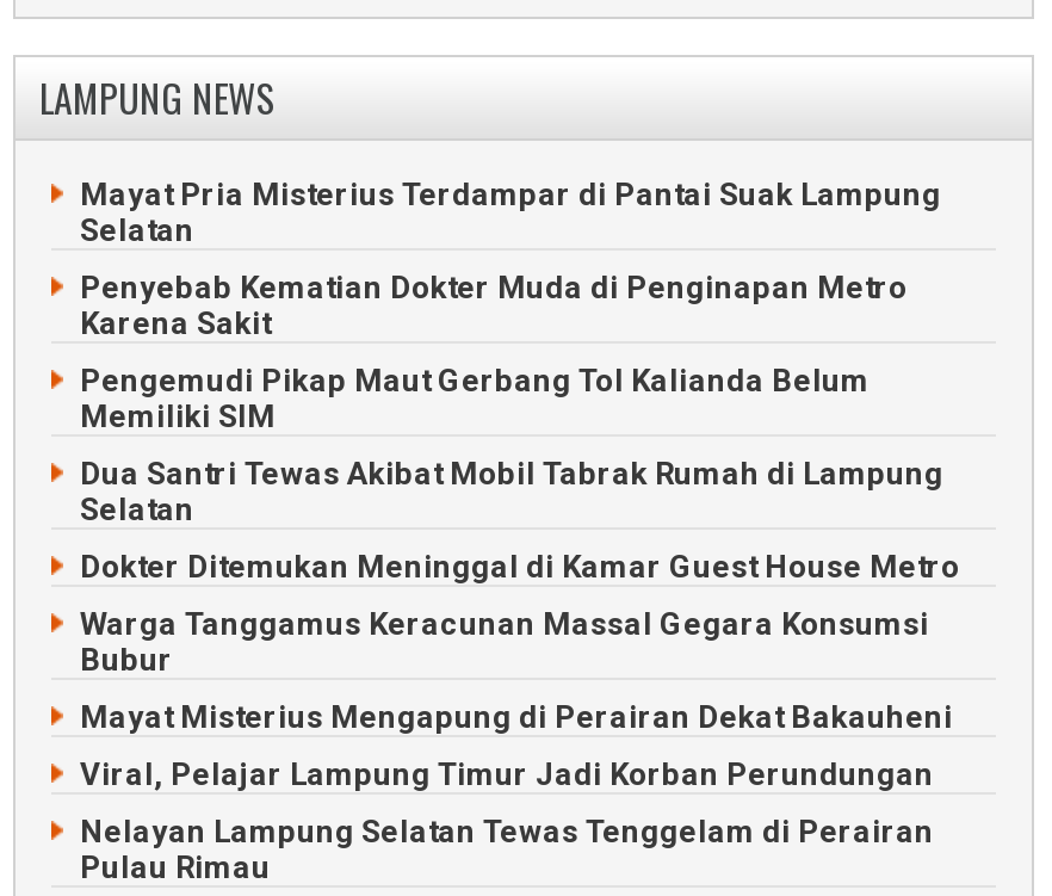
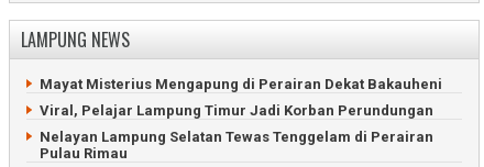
[80,175,960,676] Mayat Pria Misterius Terdampar di Pantai Suak Lampung | Selatan | Penyebab Kematian Dokter Muda di Penginapan Metro | Karena Sakit | Pengemudi Pikap Maut Gerbang Tol Kalianda Belum | Memiliki SIM | Dua Santri Tewas Akibat Mobil Tabrak Rumah di Lampung | Selatan | Dokter Ditemukan Meninggal di Kamar Guest House Metro | Warga Tanggamus Keracunan Massal Gegara Konsumsi | Bubur -> none

